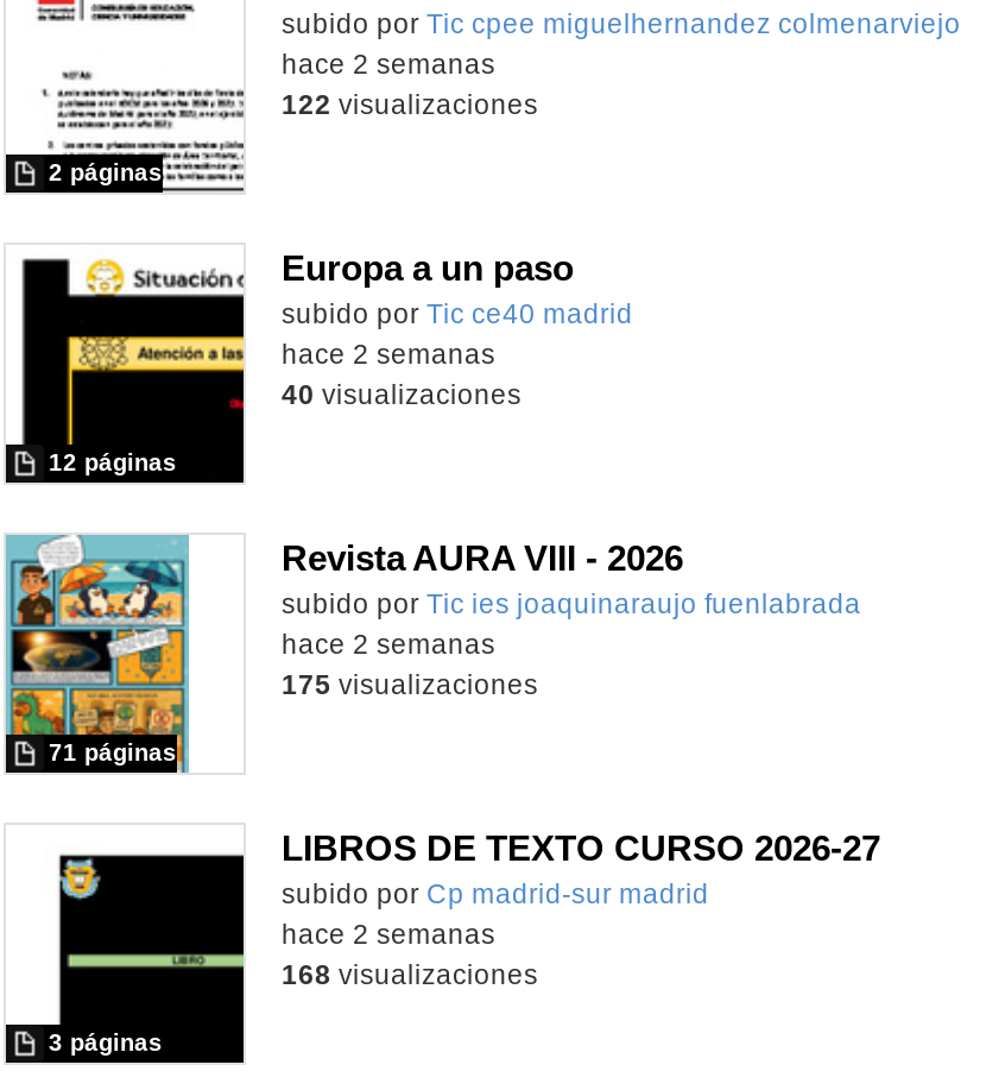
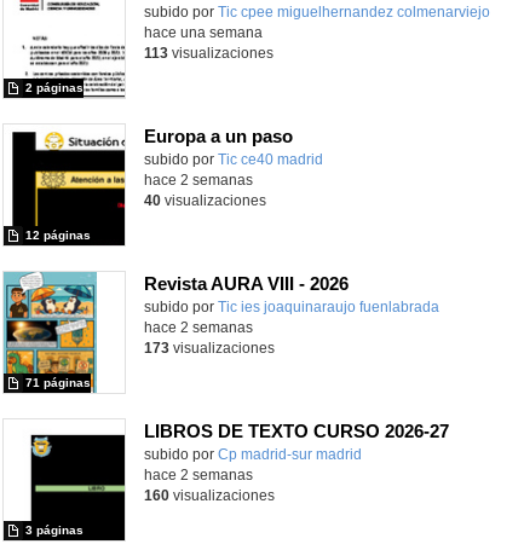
[282,49,495,77] hace 2 semanas -> [144,25,263,39] hace una semana
[282,89,538,118] 122 visualizaciones -> [144,45,273,60] 113 visualizaciones
[282,669,538,698] 175 visualizaciones -> [144,340,275,355] 173 visualizaciones
[282,959,538,988] 168 visualizaciones -> [144,488,275,502] 160 visualizaciones

